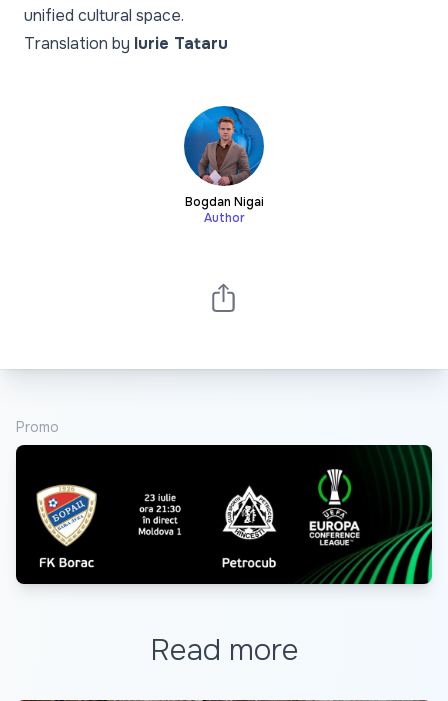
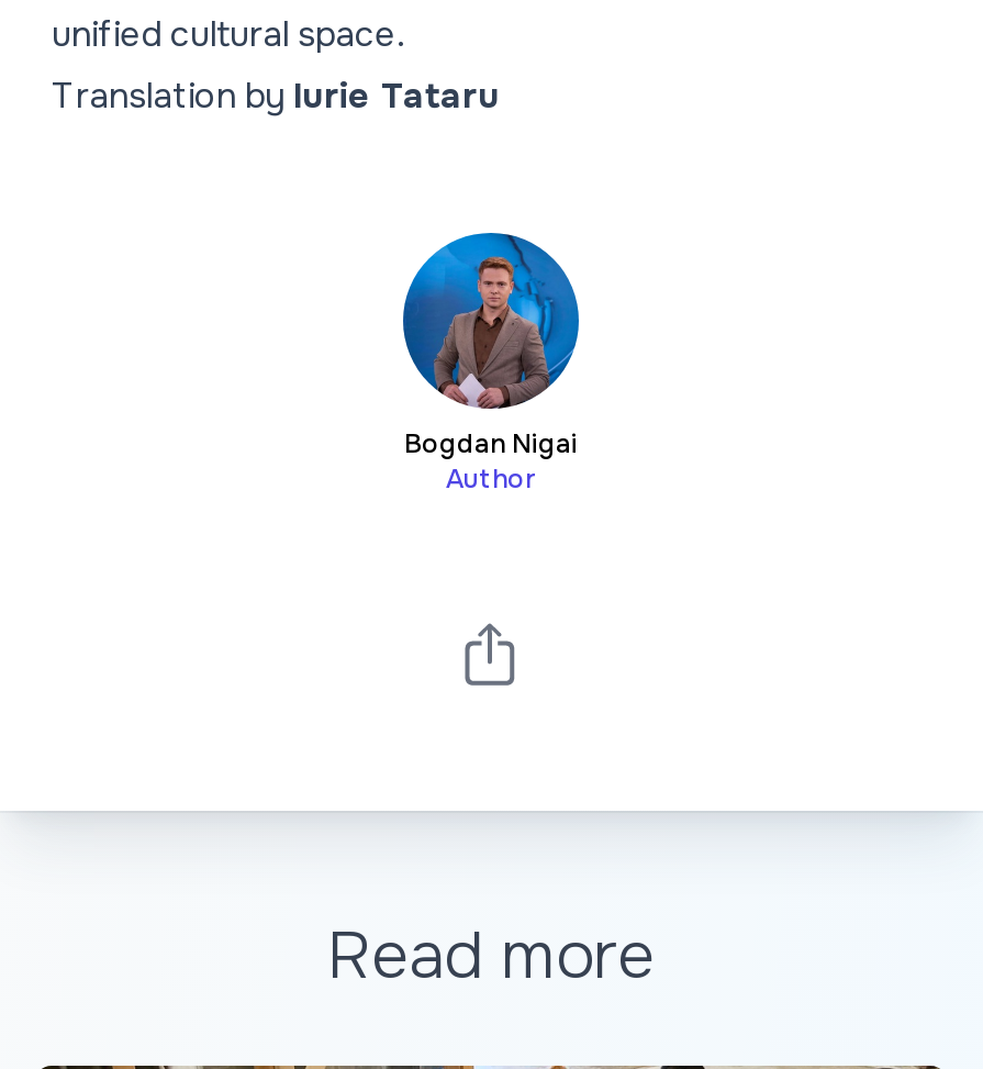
[16,418,59,436] Promo -> none
[15,444,433,585] [image] -> none

